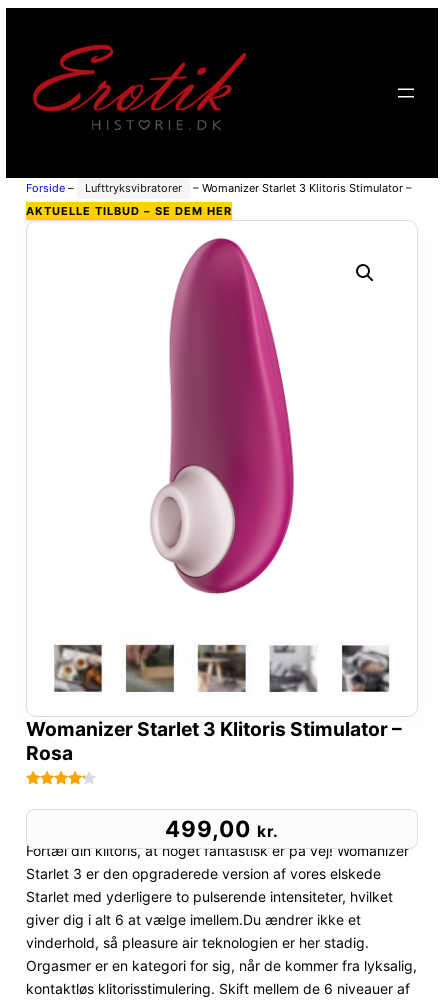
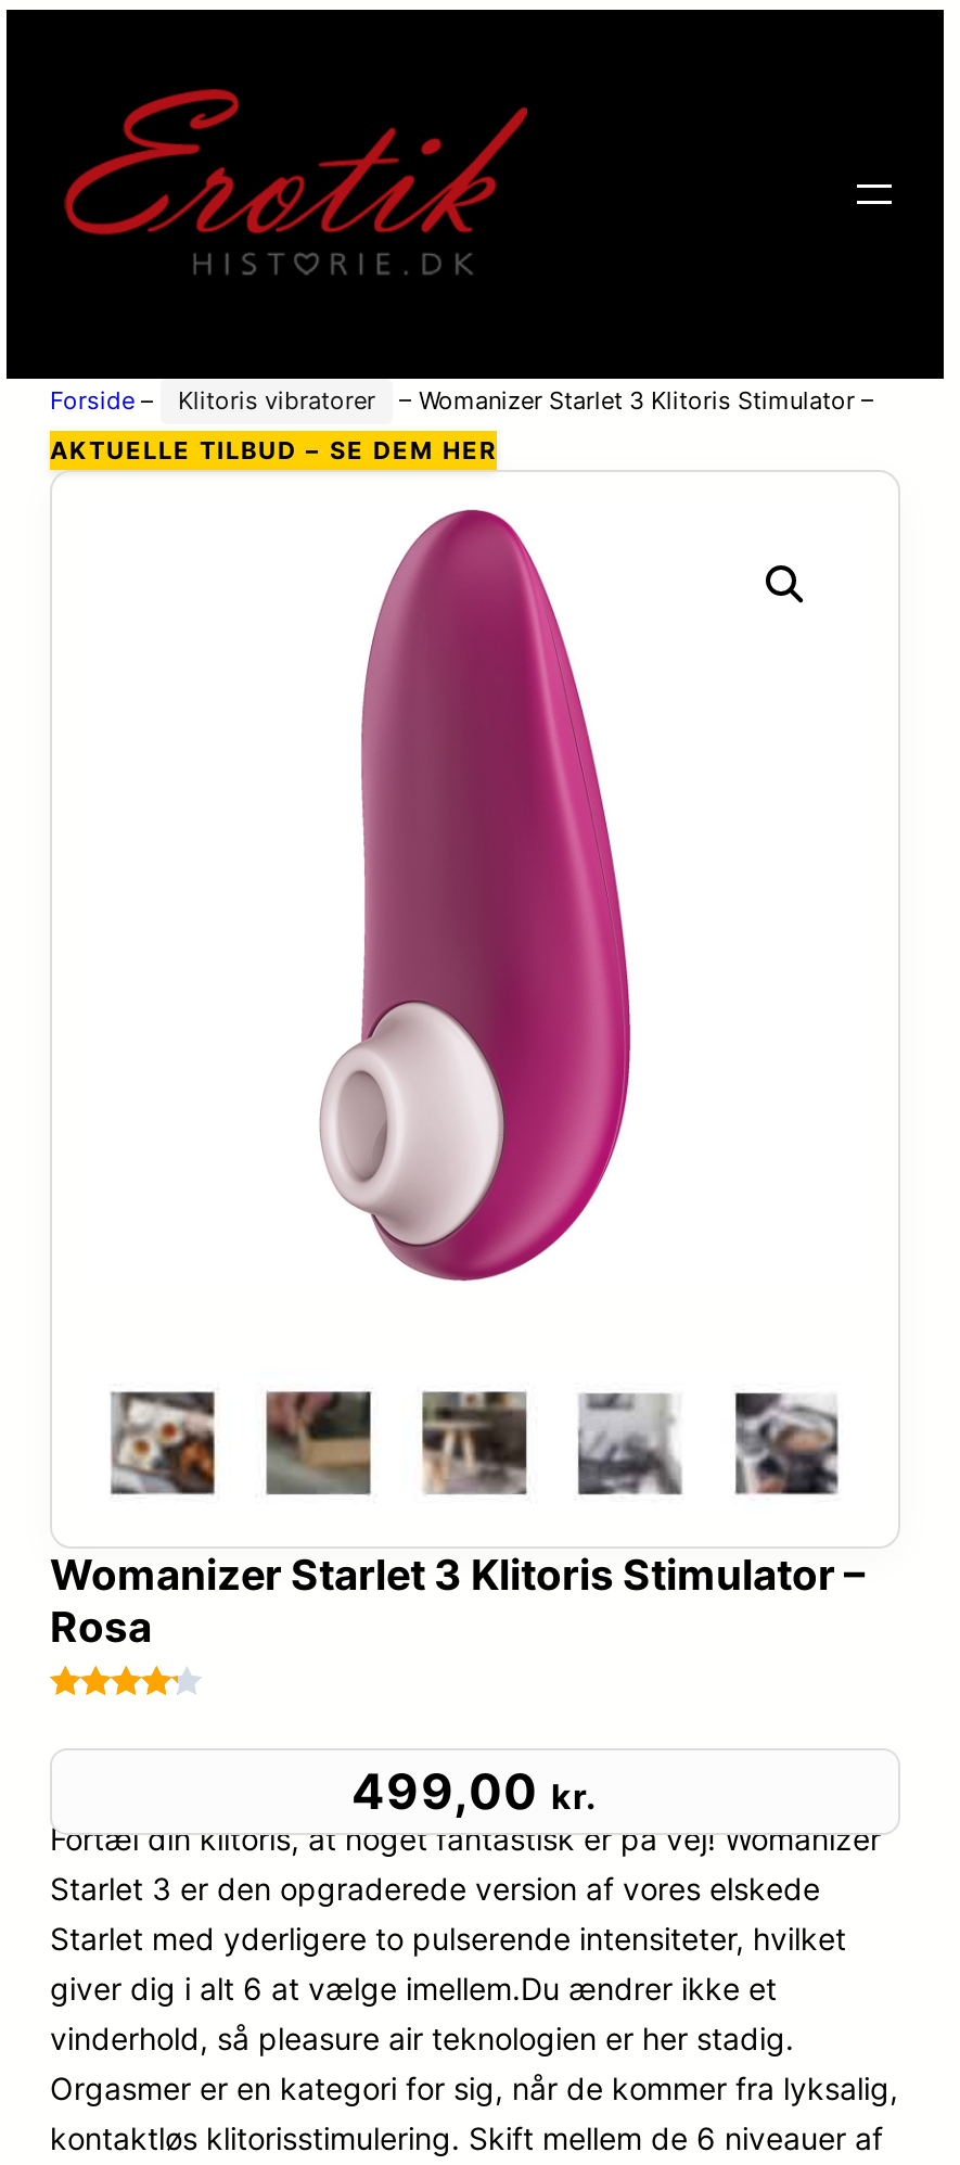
[26,181,412,195] Forside – Lufttryksvibratorer – Womanizer Starlet 3 Klitoris Stimulator – -> [50,385,874,416] Forside – Klitoris vibratorer – Womanizer Starlet 3 Klitoris Stimulator –

